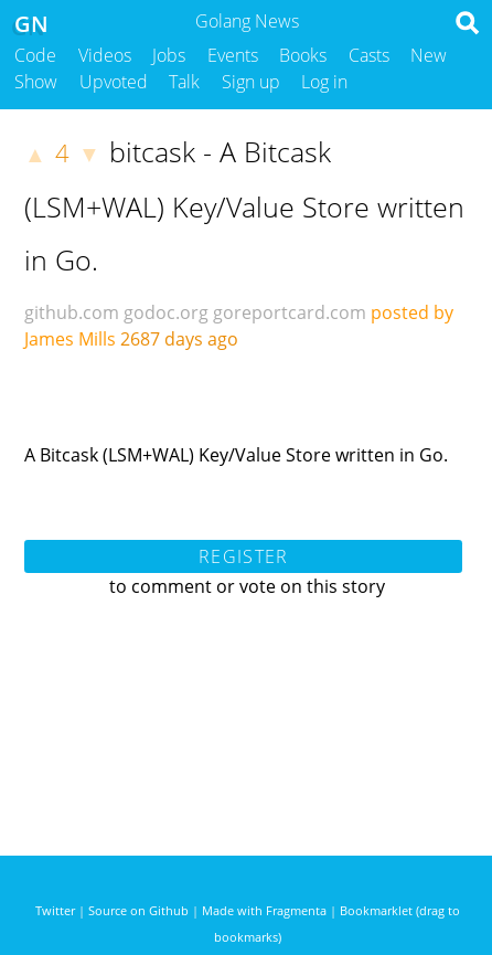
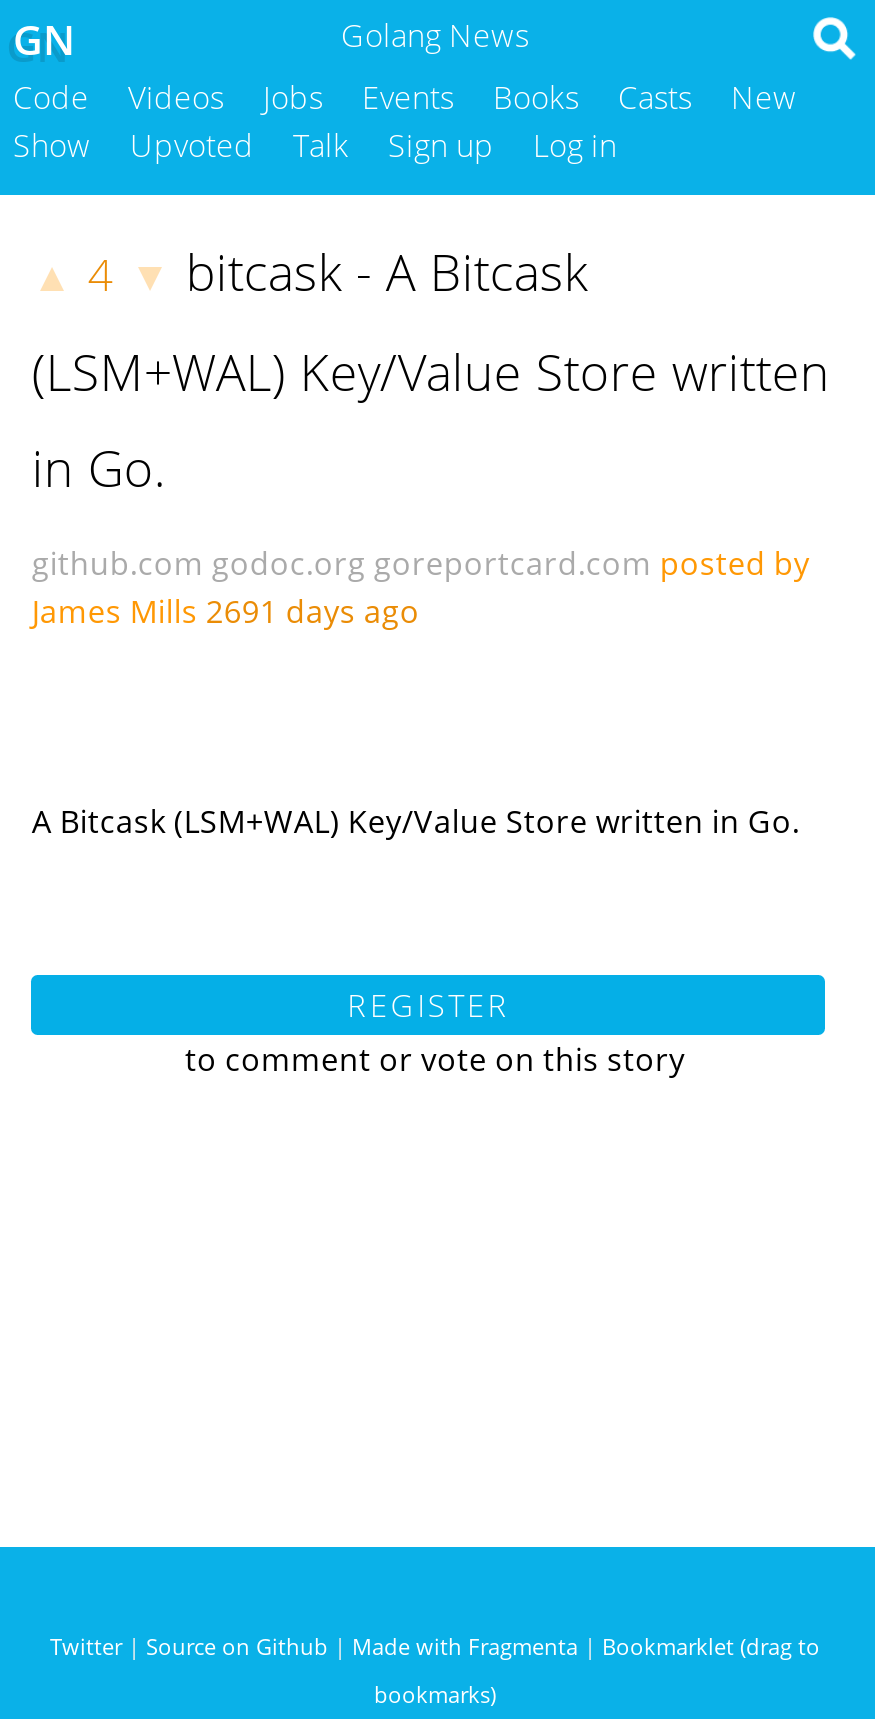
[25,327,248,352] James Mills 2687 days ago -> [32,590,436,634] James Mills 2691 days ago

